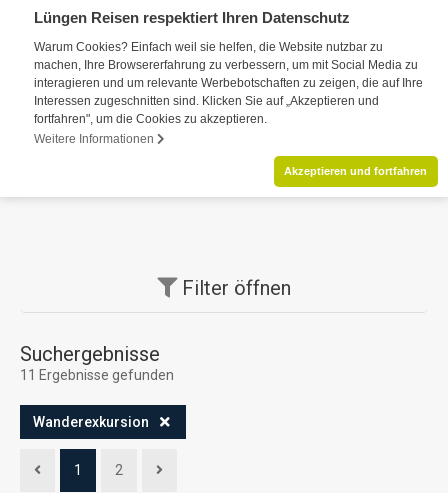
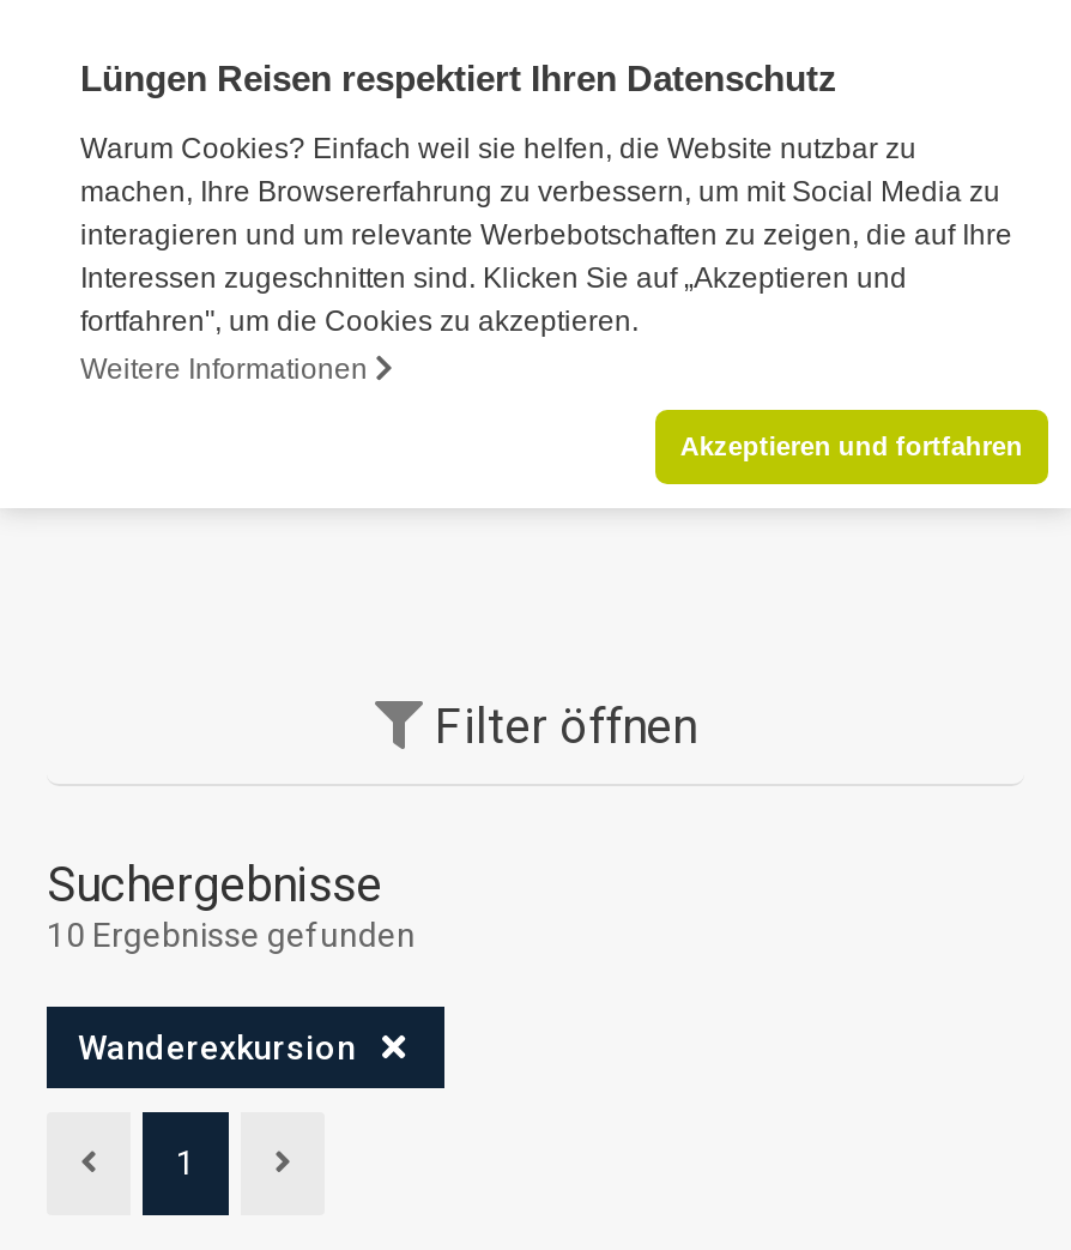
[20,367,174,383] 11 Ergebnisse gefunden -> [47,916,416,954] 10 Ergebnisse gefunden
[115,462,123,478] 2 -> none

